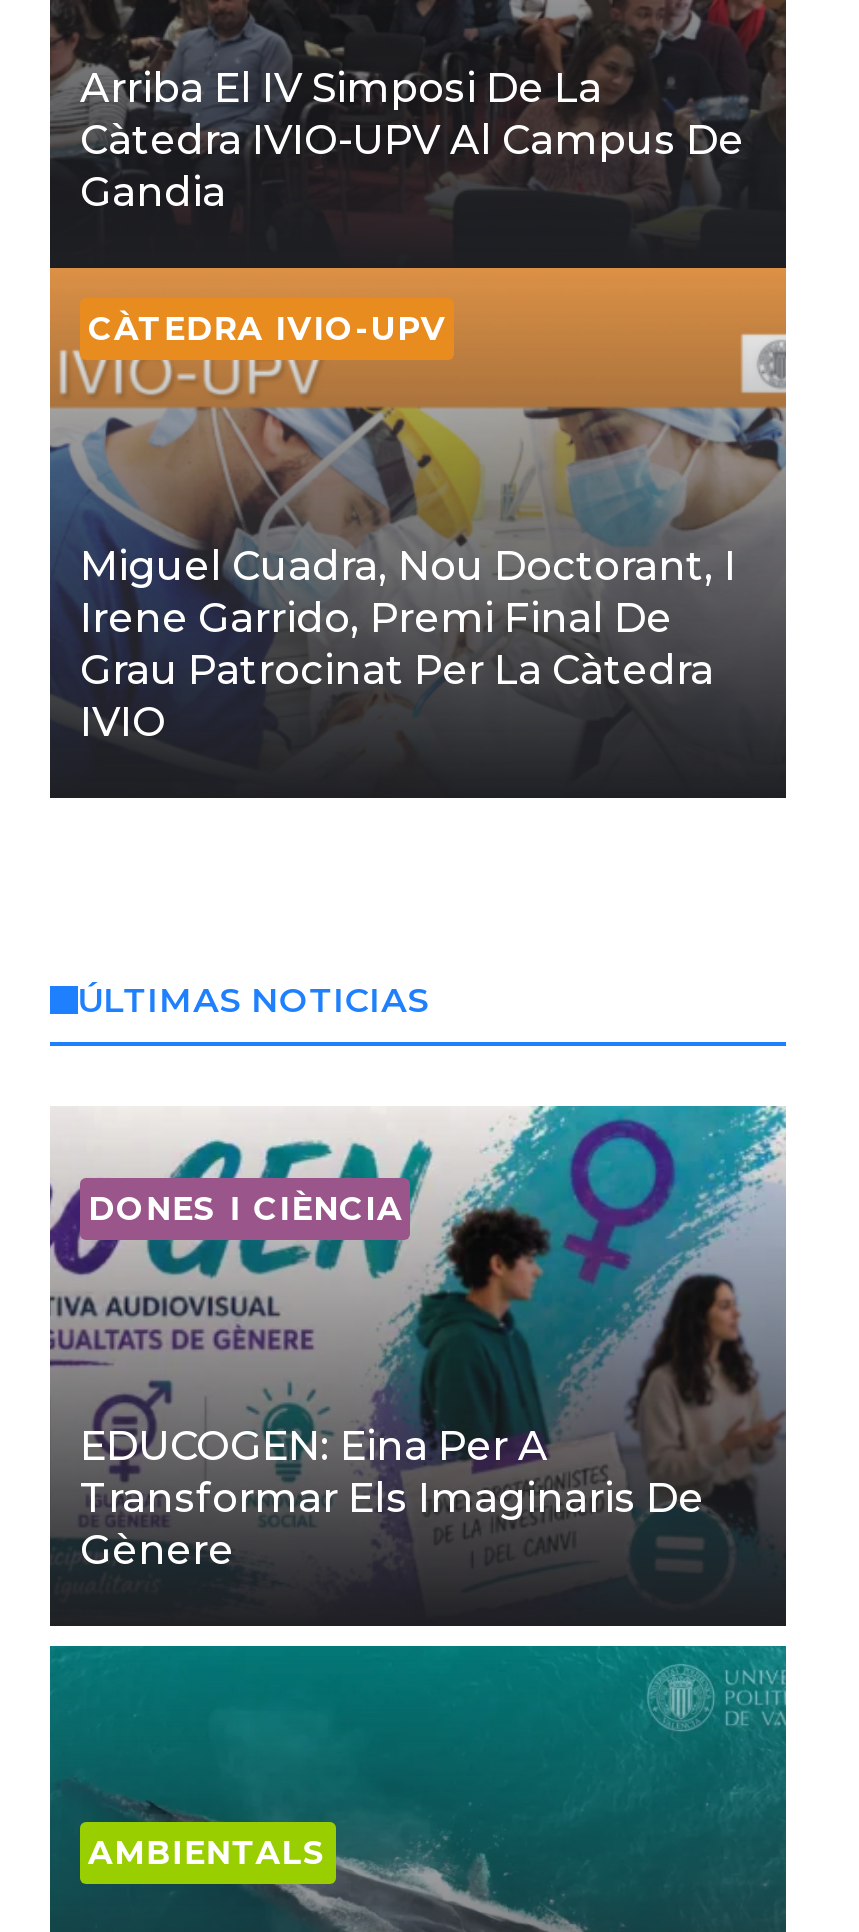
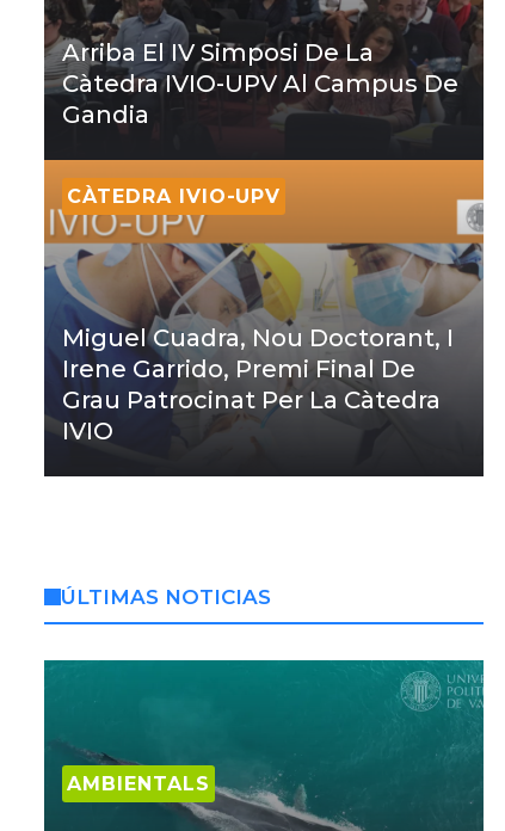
[48,1106,786,1628] [image] | DONES I CIÈNCIA -> none
[80,1422,704,1574] EDUCOGEN: Eina Per A | Transformar Els Imaginaris De | Gènere -> none

